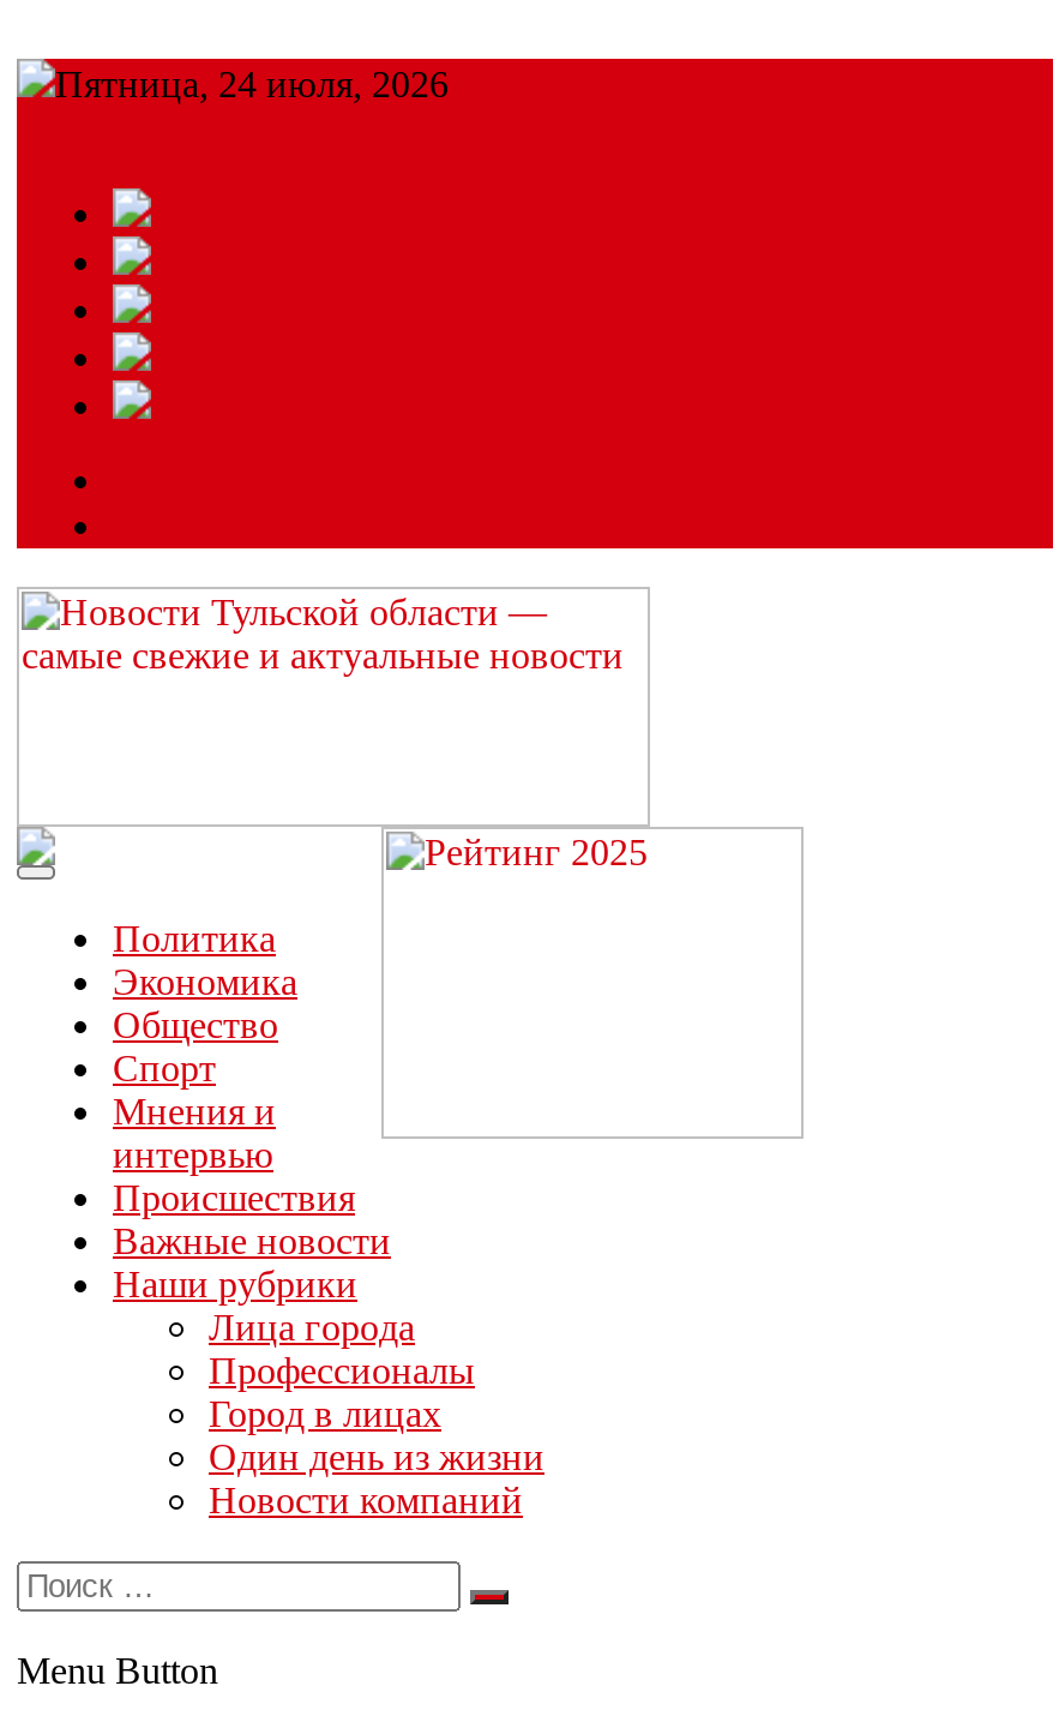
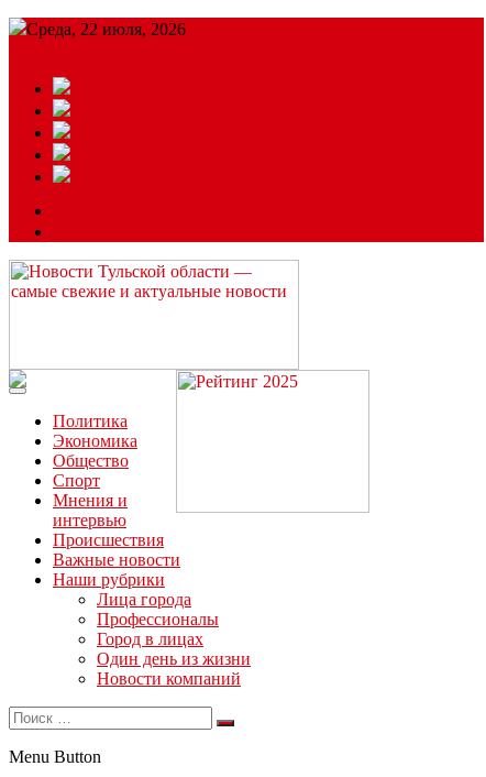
[55,64,449,104] Пятница, 24 июля, 2026 -> [26,20,186,39] Среда, 22 июля, 2026

